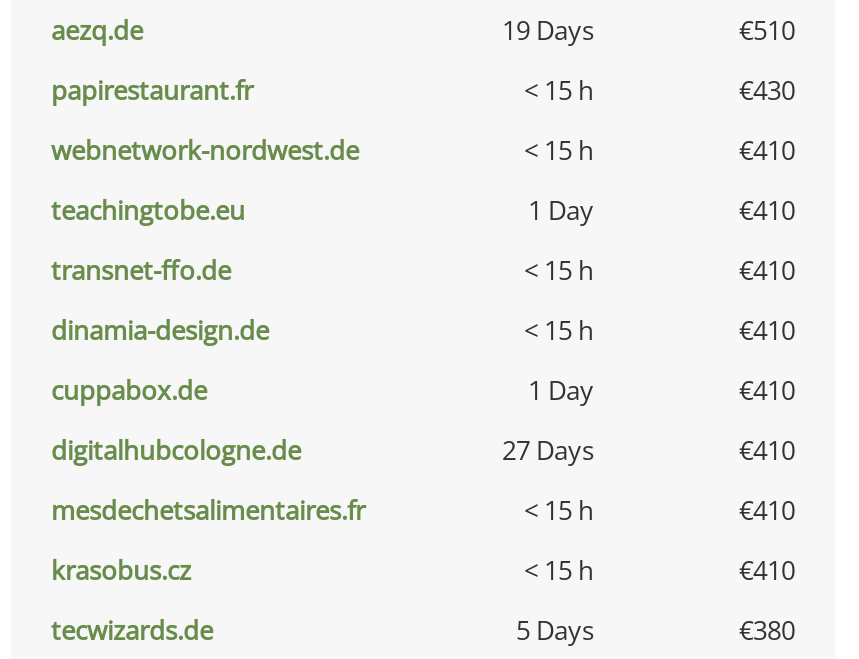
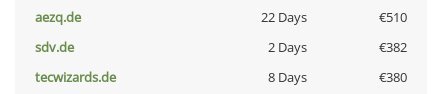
[502,11,594,47] 19 Days -> [260,7,306,25] 22 Days
[51,71,795,587] papirestaurant.fr | < 15 h | €430 | webnetwork-nordwest.de | < 15 h | €410 | teachingtobe.eu | 1 Day | €410 | transnet-ffo.de | < 15 h | €410 | dinamia-design.de | < 15 h | €410 | cuppabox.de | 1 Day | €410 | digitalhubcologne.de | 27 Days | €410 | mesdechetsalimentaires.fr | < 15 h | €410 | krasobus.cz | < 15 h | €410 -> [35,37,407,55] sdv.de | 2 Days | €382
[516,611,594,647] 5 Days -> [267,67,306,85] 8 Days

